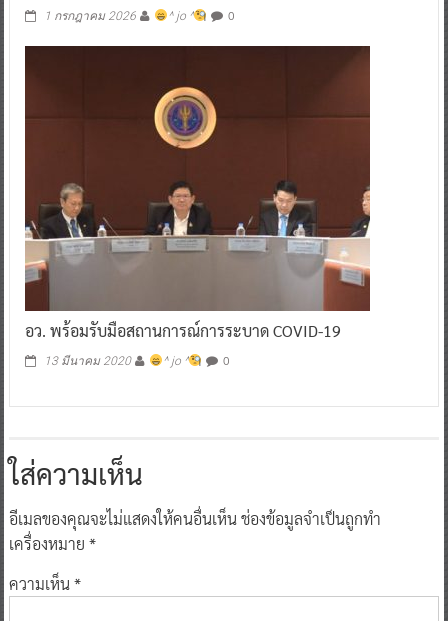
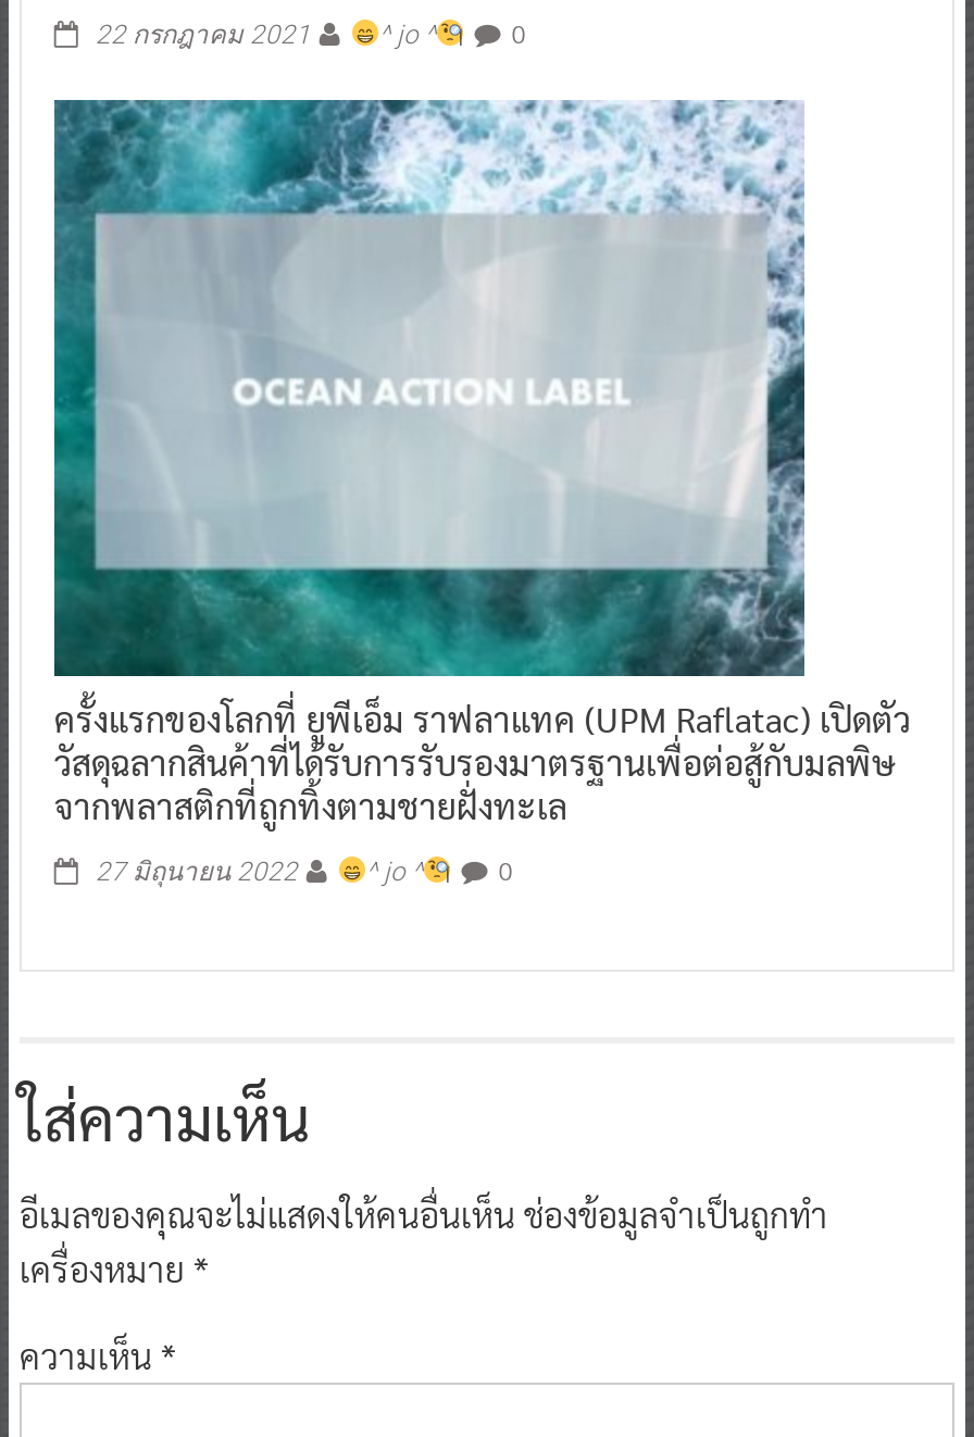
[44,9,136,23] 1 กรกฎาคม 2026 -> [95,19,311,50] 22 กรกฎาคม 2021
[24,45,371,272] [image] -> [52,98,807,678] [image]
[25,320,341,341] อว. พร้อมรับมือสถานการณ์การระบาด COVID-19 -> [54,695,911,828] ครั้งแรกของโลกที่ ยูพีเอ็ม ราฟลาแทค (UPM Raflatac) เปิดตัว | วัสดุฉลากสินค้าที่ได้รับการรับรองมาตรฐานเพื่อต่อสู้กับมลพิษ | จากพลาสติกที่ถูกทิ้งตามชายฝั่งทะเล
[44,354,131,368] 13 มีนาคม 2020 -> [95,856,298,887] 27 มิถุนายน 2022

